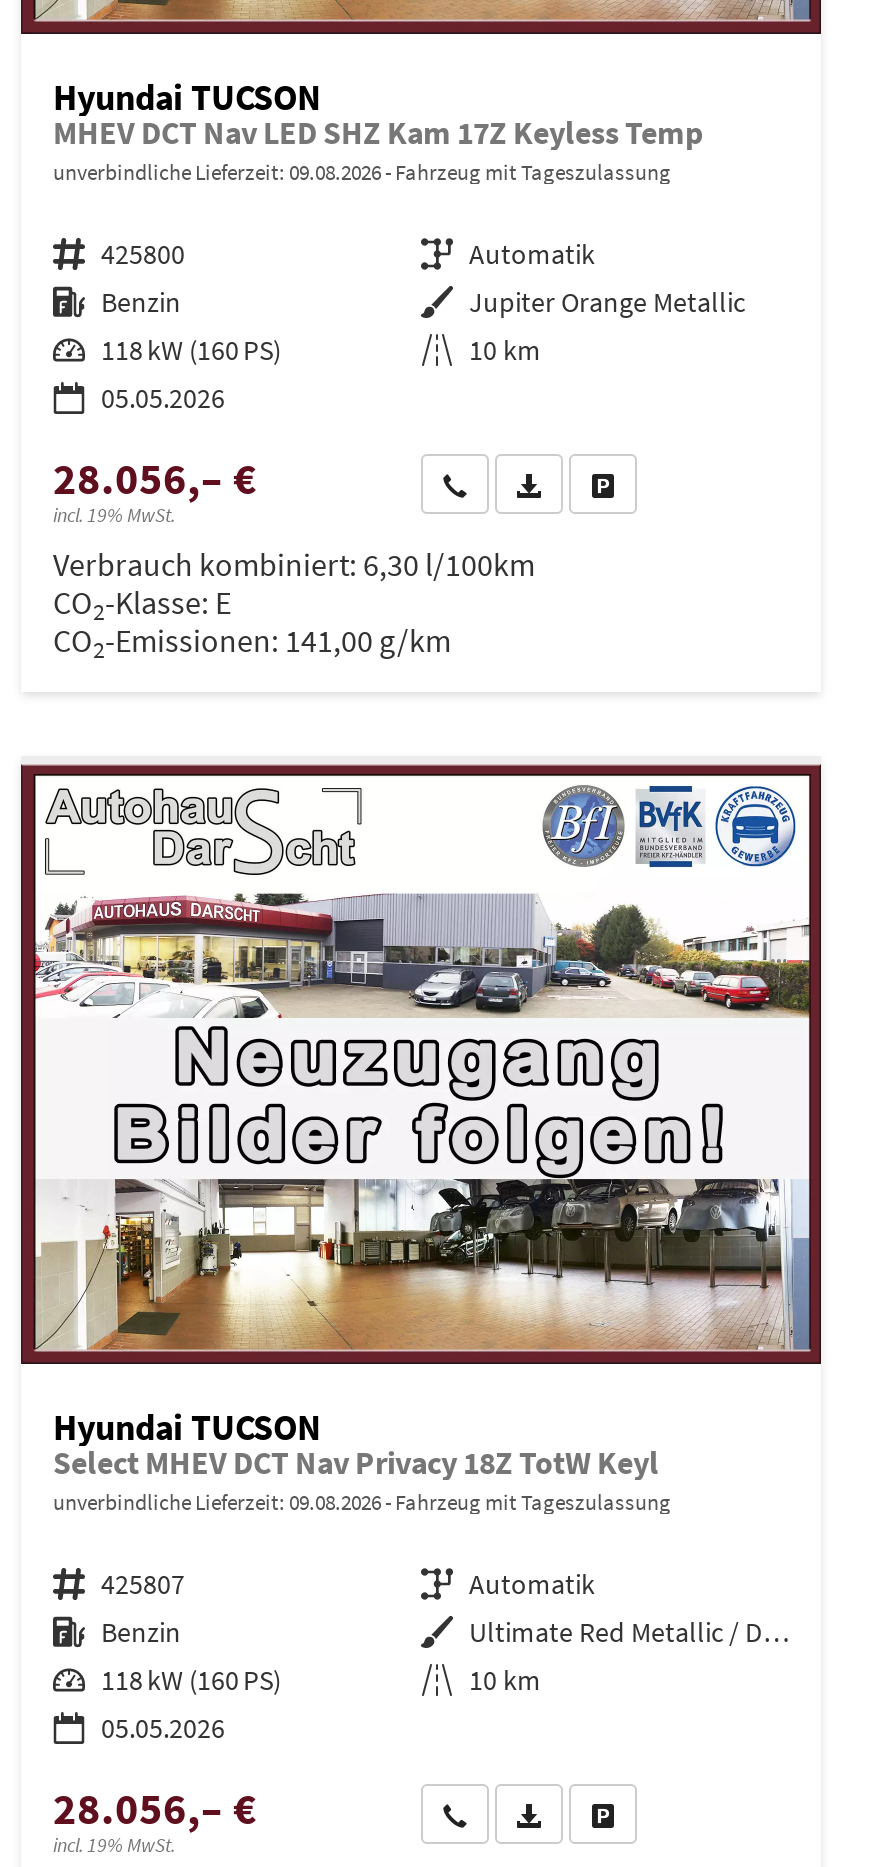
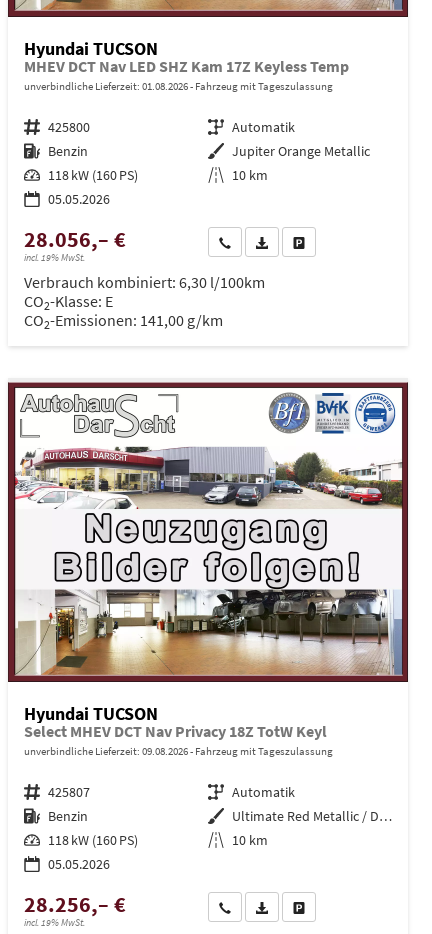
[53,158,671,186] unverbindliche Lieferzeit: 09.08.2026 Fahrzeug mit Tageszulassung -> [24,79,333,93] unverbindliche Lieferzeit: 01.08.2026 Fahrzeug mit Tageszulassung
[53,1780,257,1836] 28.056,– € -> [24,890,126,918] 28.256,– €

